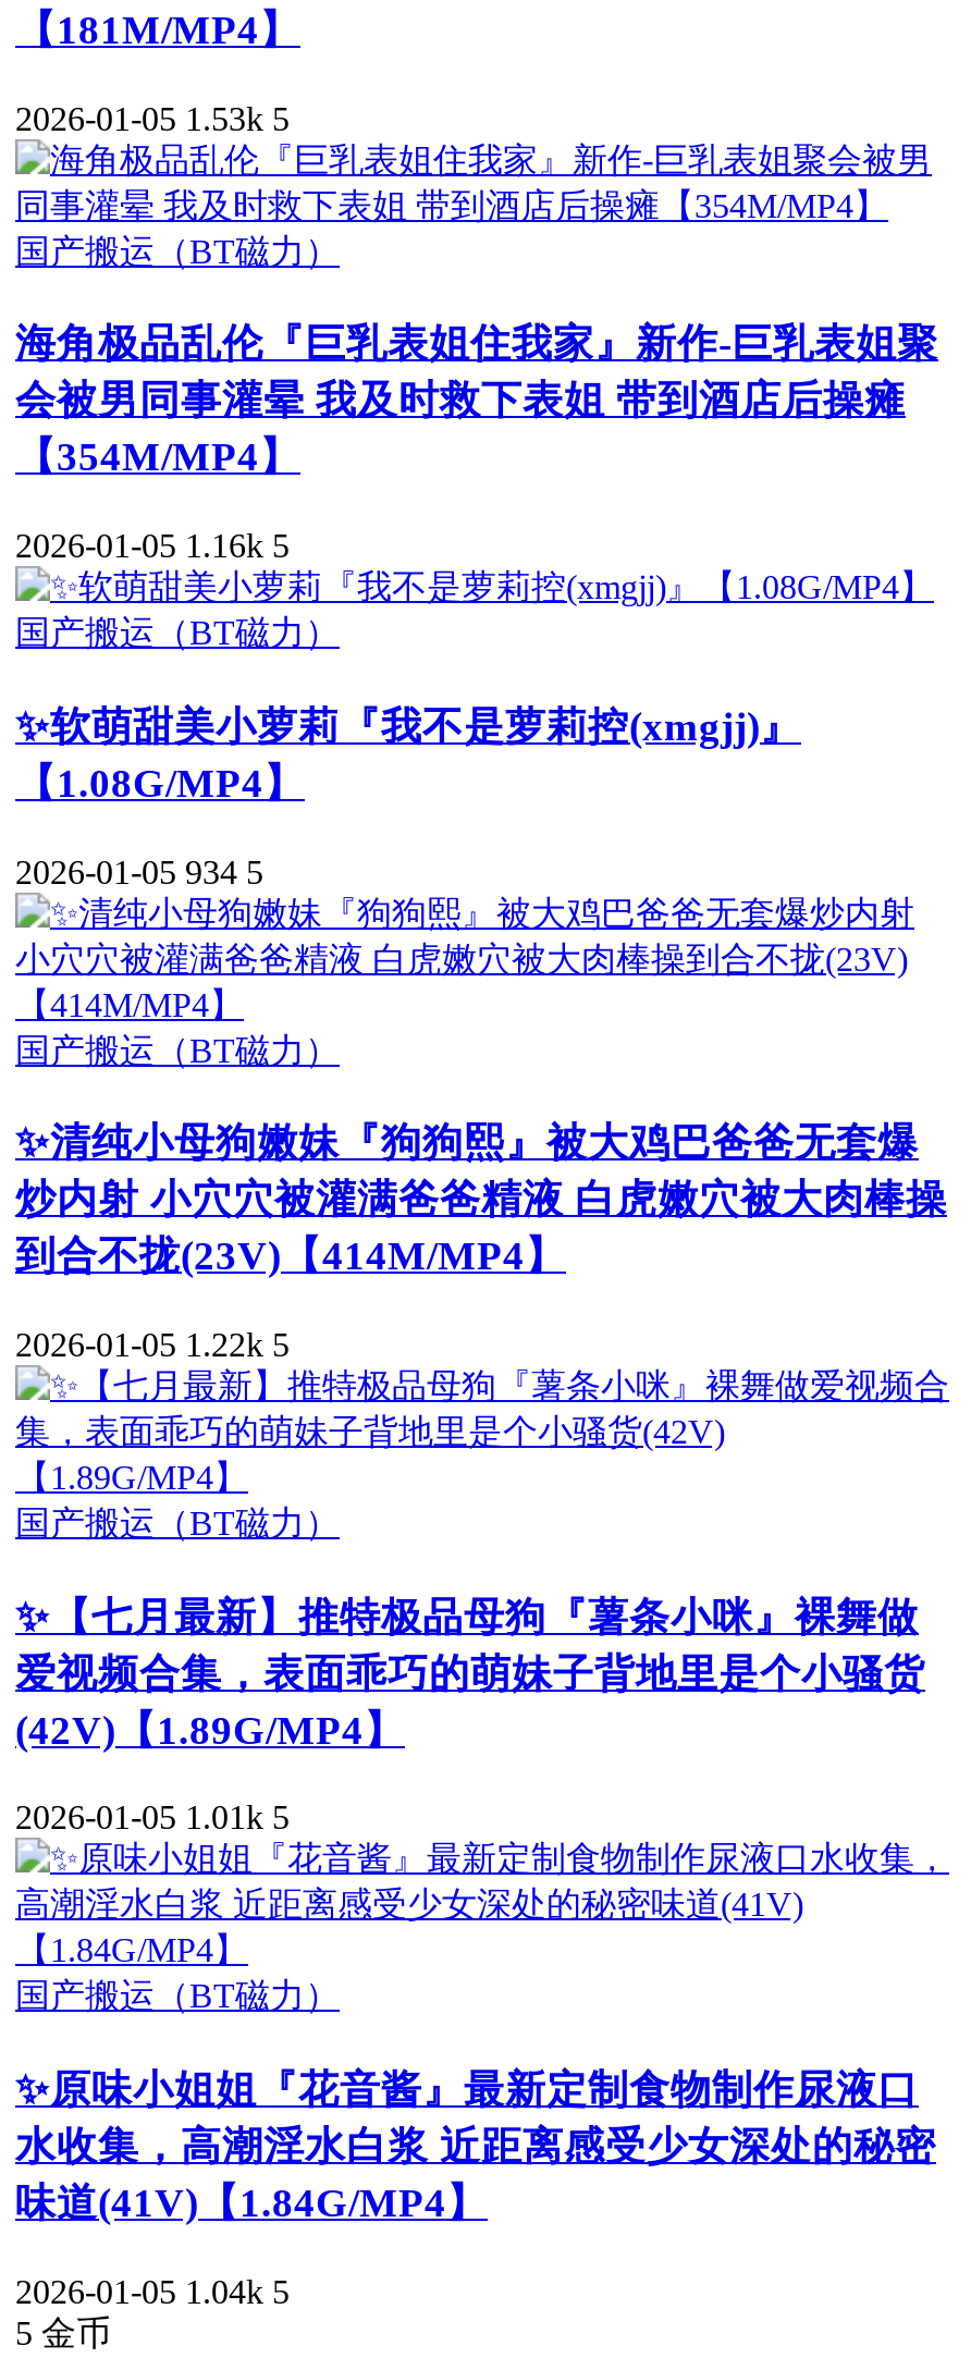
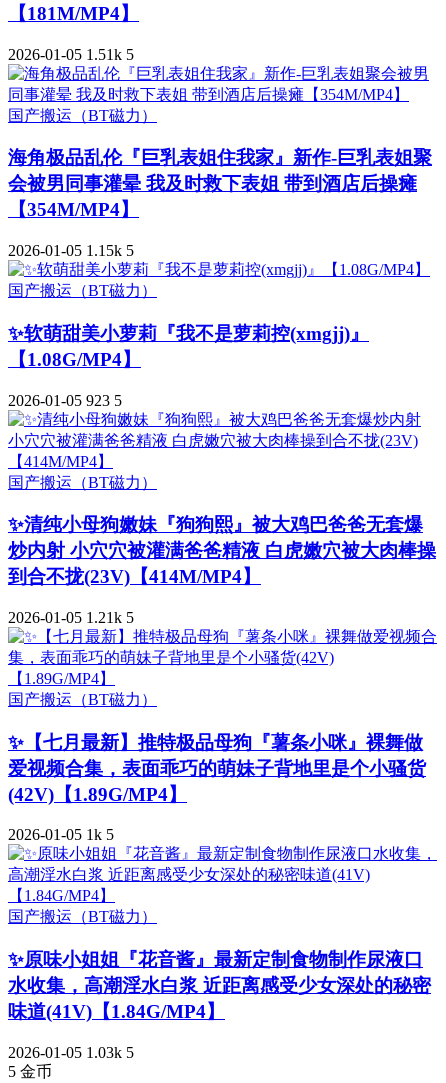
[15,100,290,137] 2026-01-05 1.53k 5 -> [8,46,134,63] 2026-01-05 1.51k 5
[15,527,290,564] 2026-01-05 1.16k 5 -> [8,242,134,259] 2026-01-05 1.15k 5
[15,853,263,890] 2026-01-05 934 5 -> [8,392,122,409] 2026-01-05 923 5
[15,1326,290,1363] 2026-01-05 1.22k 5 -> [8,609,134,626] 2026-01-05 1.21k 5
[15,1799,290,1836] 2026-01-05 1.01k 5 -> [8,826,114,843] 2026-01-05 1k 5
[15,2273,290,2310] 2026-01-05 1.04k 5 -> [8,1044,134,1061] 2026-01-05 1.03k 5

